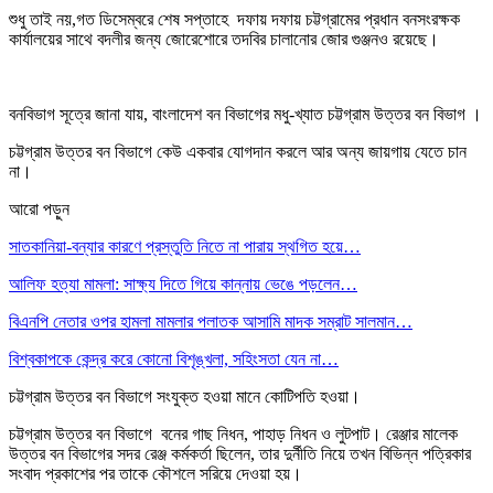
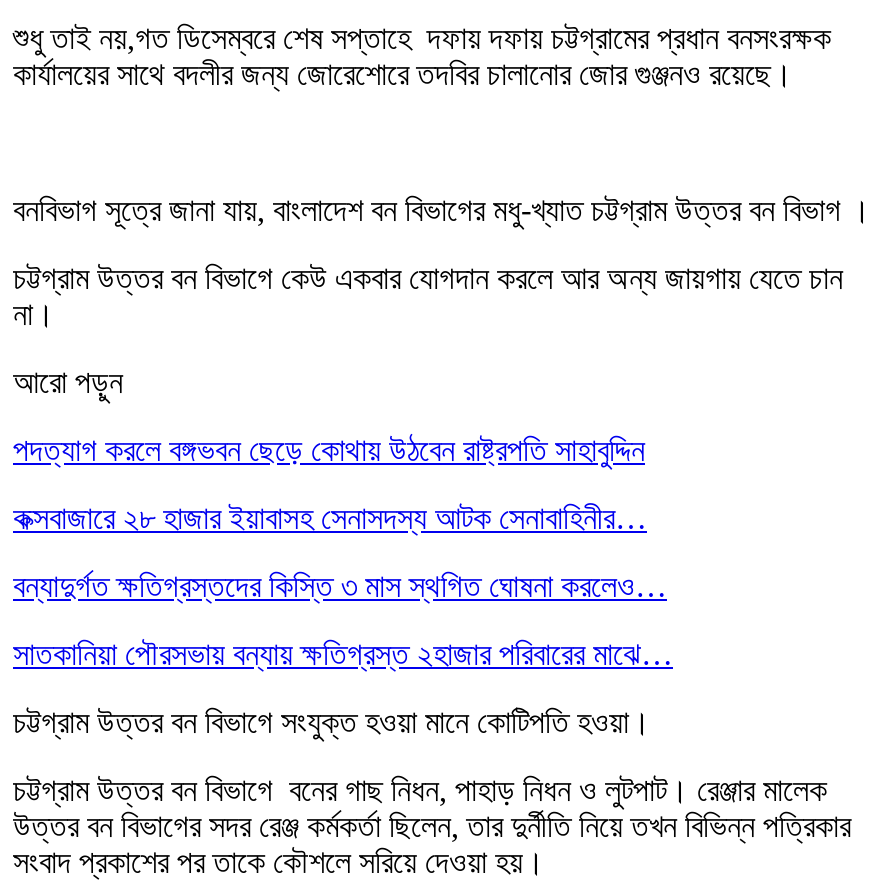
[9,237,361,256] সাতকানিয়া-বন্যার কারণে প্রস্তুতি নিতে না পারায় স্থগিত হয়ে… -> [13,432,645,466] পদত্যাগ করলে বঙ্গভবন ছেড়ে কোথায় উঠবেন রাষ্ট্রপতি সাহাবুদ্দিন
[9,274,357,293] আলিফ হত্যা মামলা: সাক্ষ্য দিতে গিয়ে কান্নায় ভেঙে পড়লেন… -> [13,500,647,534] কক্সবাজারে ২৮ হাজার ইয়াবাসহ সেনাসদস্য আটক সেনাবাহিনীর…
[9,312,412,331] বিএনপি নেতার ওপর হামলা মামলার পলাতক আসামি মাদক সম্রাট সালমান… -> [13,568,667,602] বন্যাদুর্গত ক্ষতিগ্রস্তদের কিস্তি ৩ মাস স্থগিত ঘোষনা করলেও…
[9,349,339,368] বিশ্বকাপকে কেন্দ্র করে কোনো বিশৃঙ্খলা, সহিংসতা যেন না… -> [13,636,673,670] সাতকানিয়া পৌরসভায় বন্যায় ক্ষতিগ্রস্ত ২হাজার পরিবারের মাঝে…

